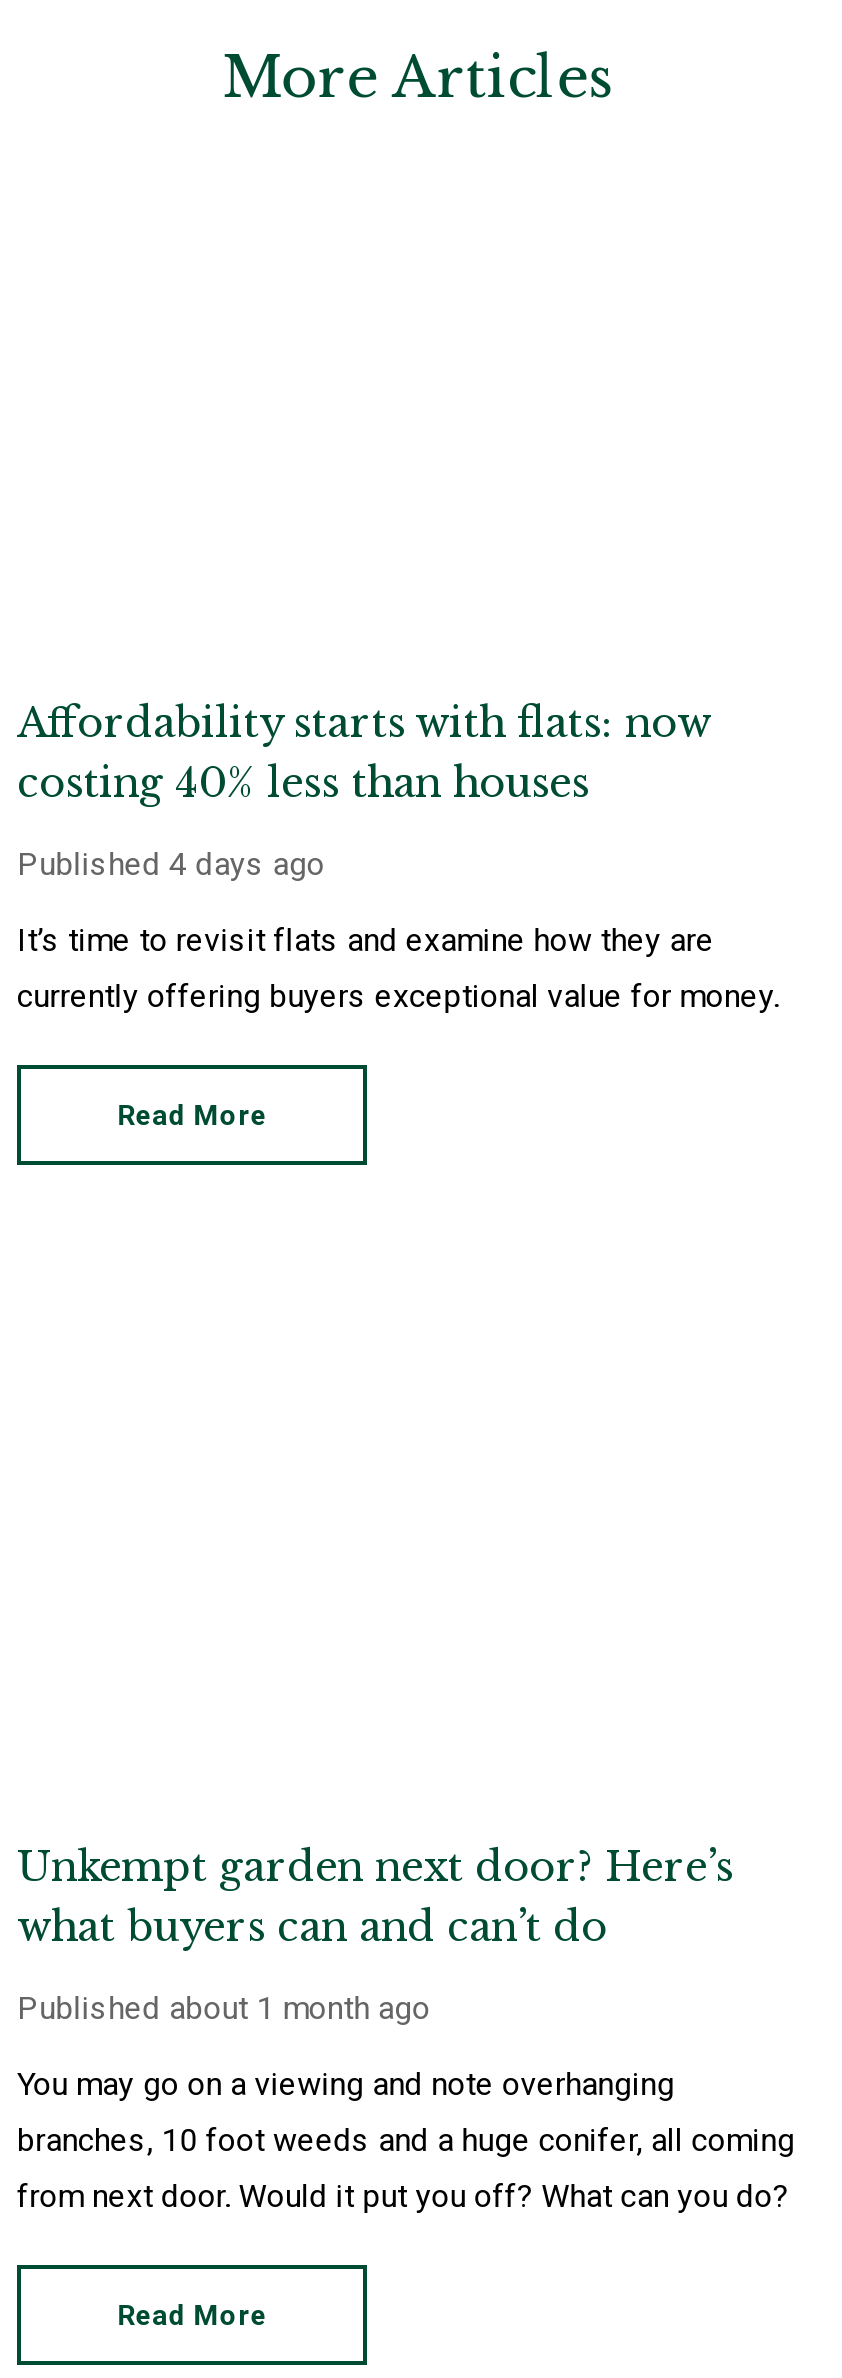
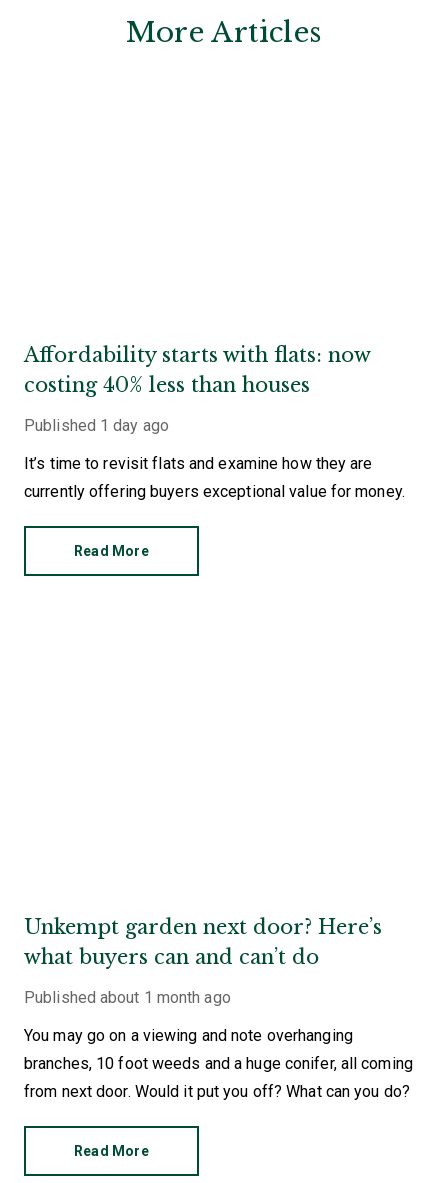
[17,845,325,883] Published 4 days ago -> [24,416,169,435] Published 1 day ago

